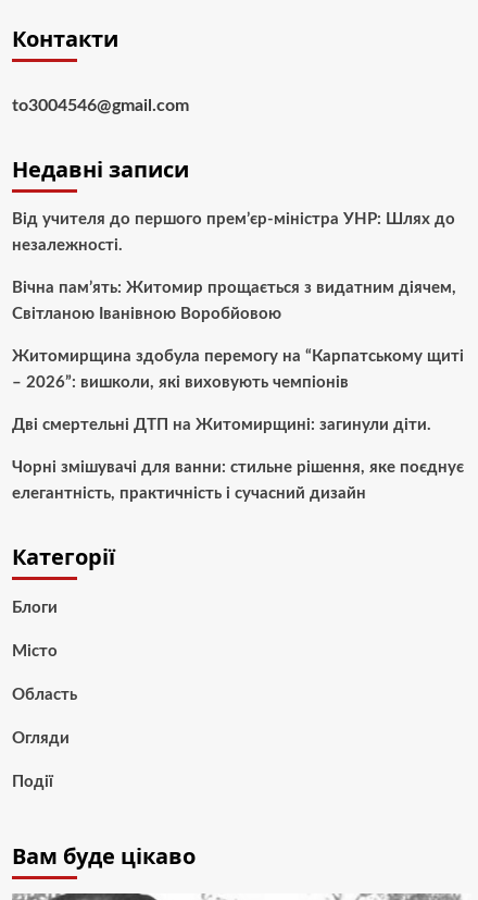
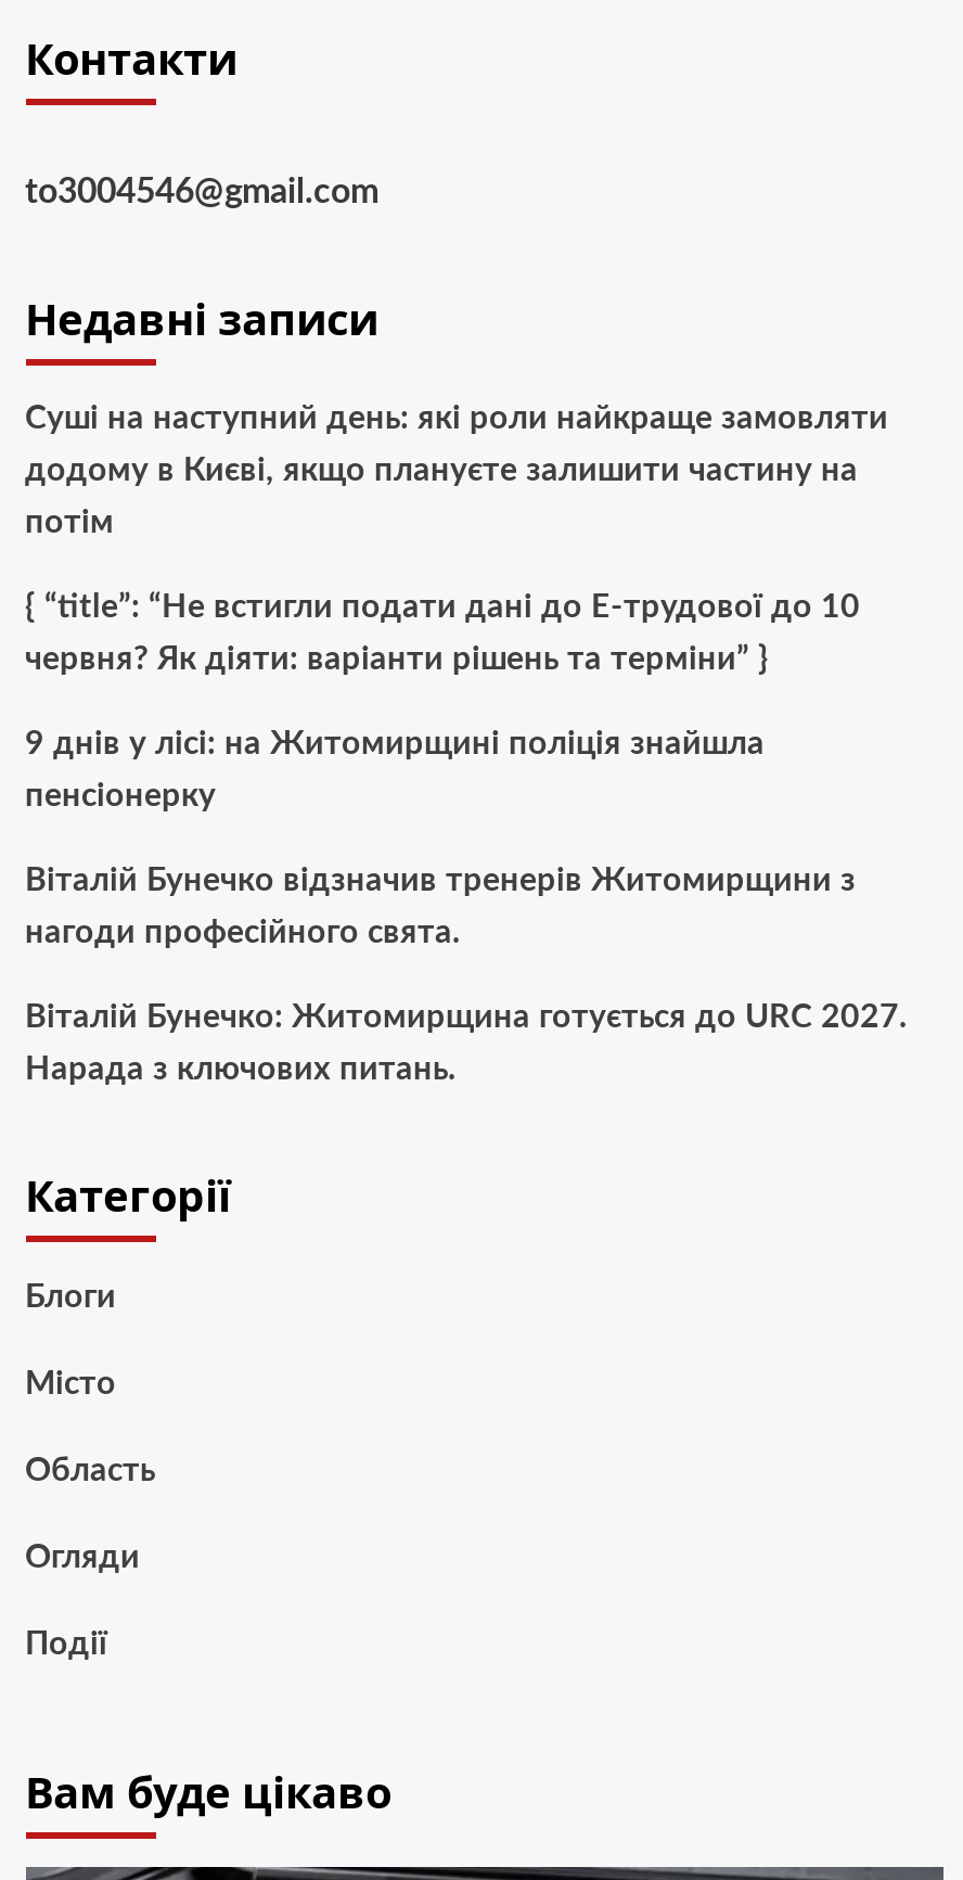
[11,211,463,502] Від учителя до першого прем’єр-міністра УНР: Шлях до | незалежності. | Вічна пам’ять: Житомир прощається з видатним діячем, | Світланою Іванівною Воробйовою | Житомирщина здобула перемогу на “Карпатському щиті | – 2026”: вишколи, які виховують чемпіонів | Дві смертельні ДТП на Житомирщині: загинули діти. | Чорні змішувачі для ванни: стильне рішення, яке поєднує | елегантність, практичність і сучасний дизайн -> [25,402,908,1086] Суші на наступний день: які роли найкраще замовляти | додому в Києві, якщо плануєте залишити частину на | потім | { “title”: “Не встигли подати дані до Е-трудової до 10 | червня? Як діяти: варіанти рішень та терміни” } | 9 днів у лісі: на Житомирщині поліція знайшла | пенсіонерку | Віталій Бунечко відзначив тренерів Житомирщини з | нагоди професійного свята. | Віталій Бунечко: Житомирщина готується до URC 2027. | Нарада з ключових питань.

